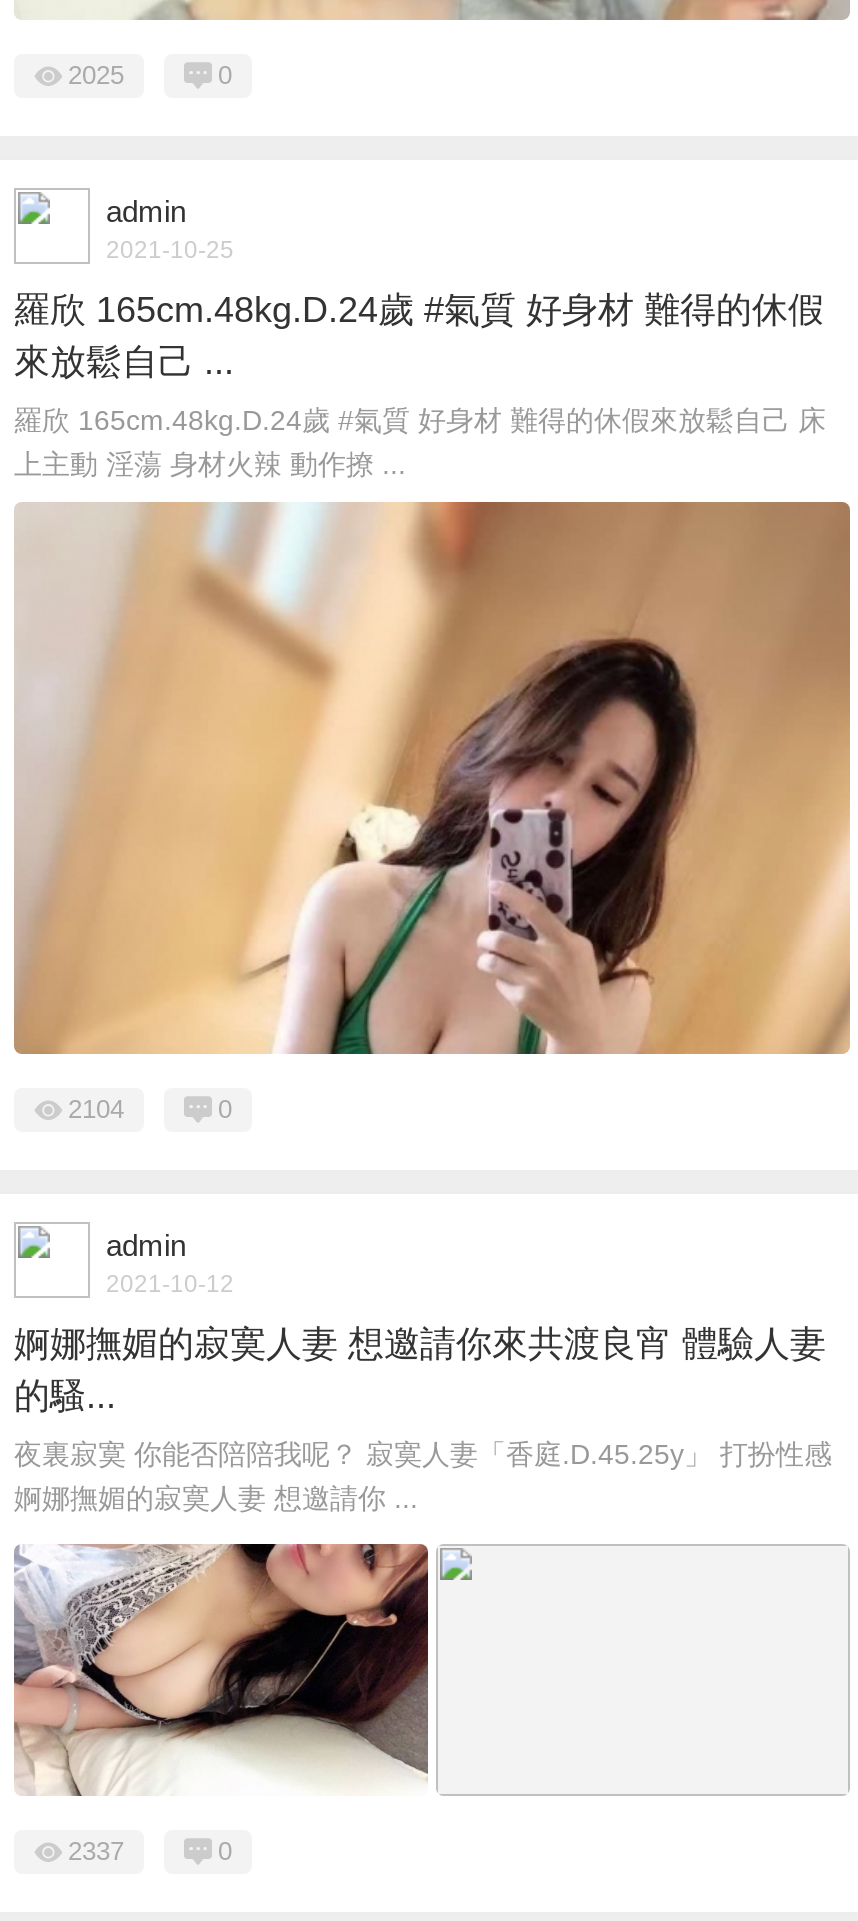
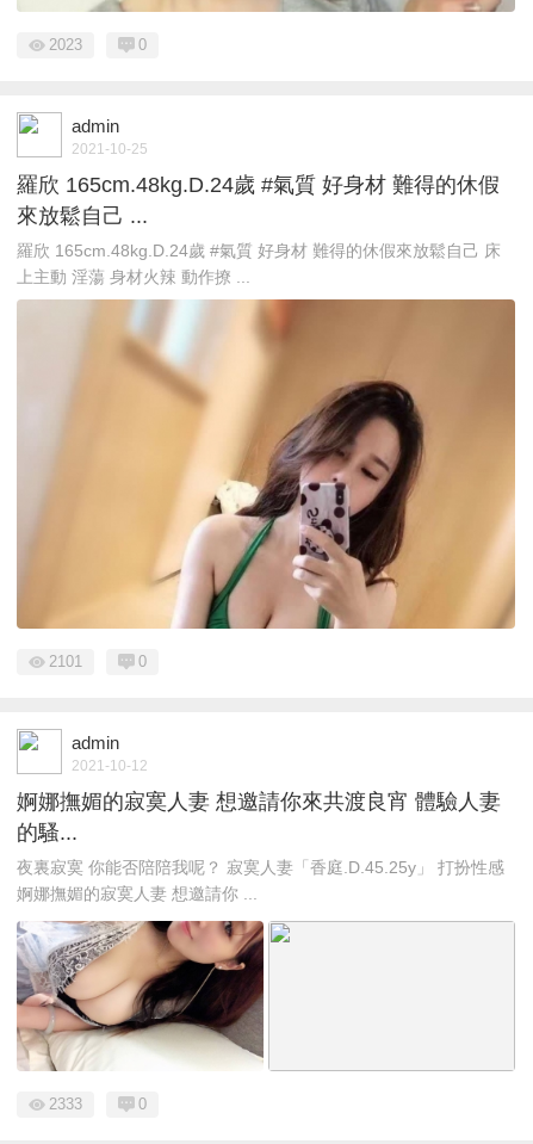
[68,60,124,90] 2025 -> [49,36,82,53] 2023
[68,1093,124,1123] 2104 -> [49,652,82,670] 2101
[68,1835,124,1865] 2337 -> [49,1095,82,1113] 2333

